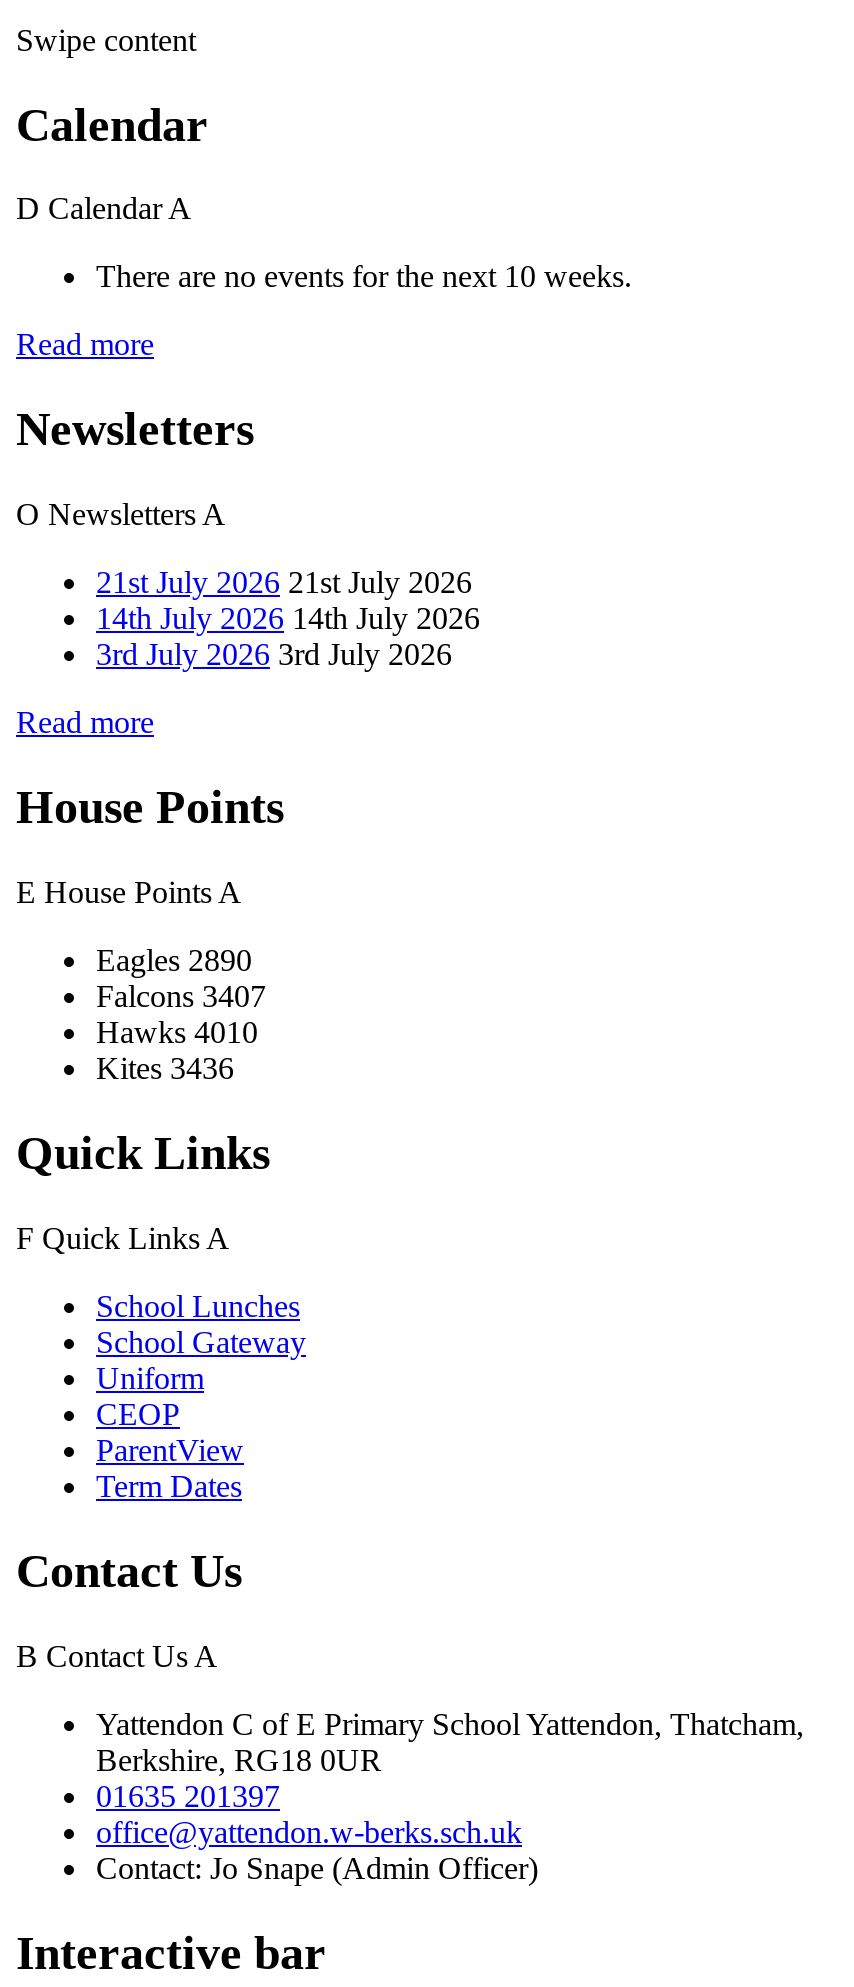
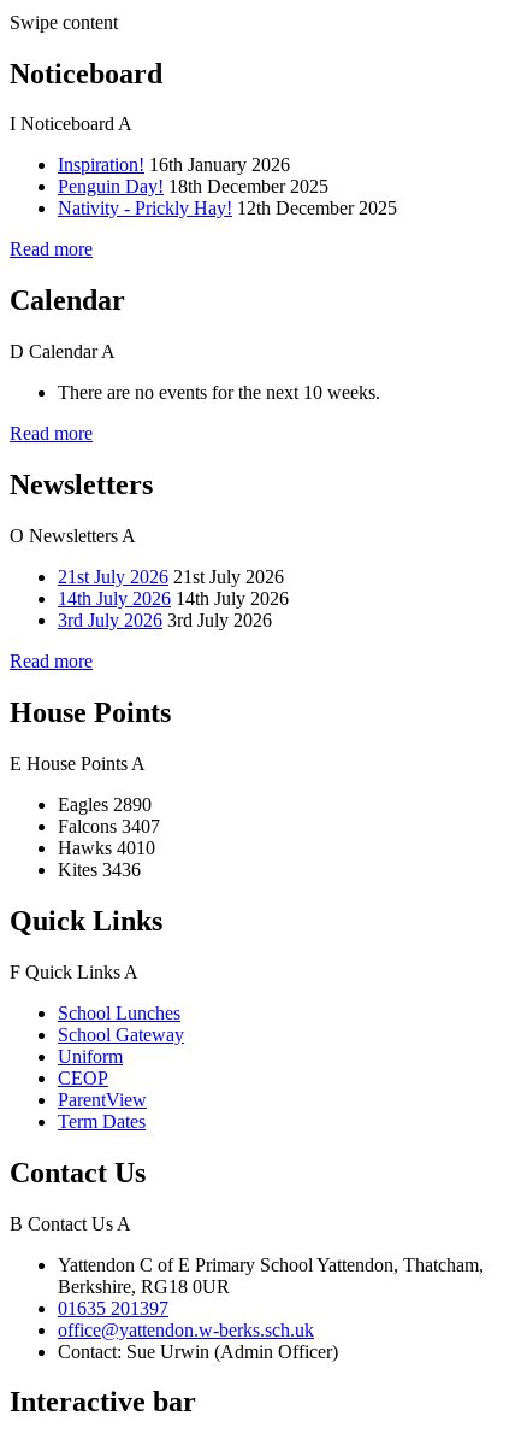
none -> [10,57,397,260] Noticeboard | I Noticeboard A | Inspiration! 16th January 2026 | Penguin Day! 18th December 2025 | Nativity - Prickly Hay! 12th December 2025 | Read more
[96,1850,538,1884] Contact: Jo Snape (Admin Officer) -> [58,1341,338,1361] Contact: Sue Urwin (Admin Officer)

